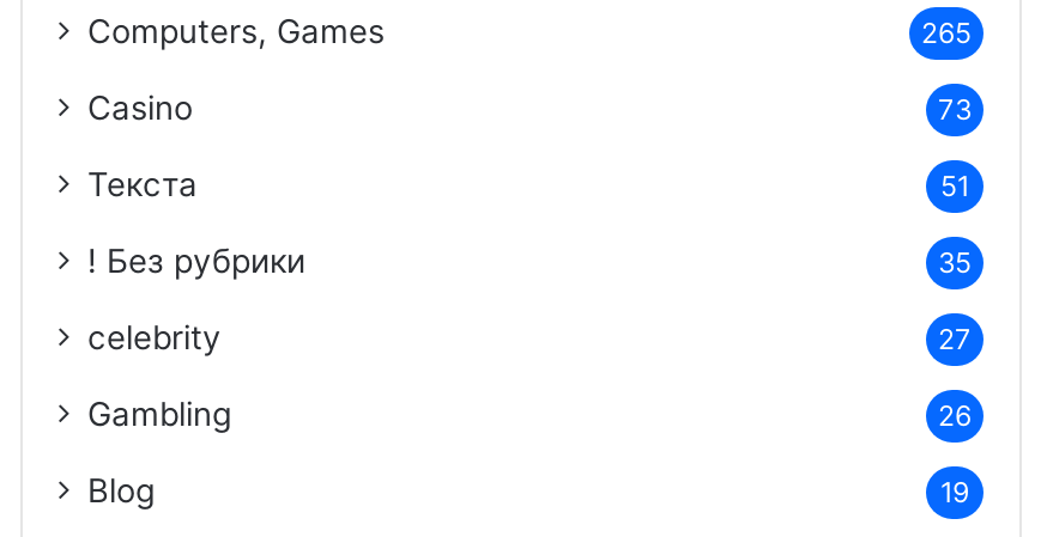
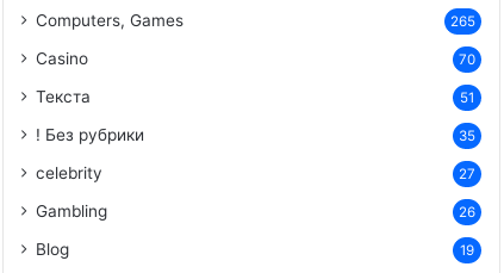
[938,93,972,127] 73 -> [459,51,475,68] 70

